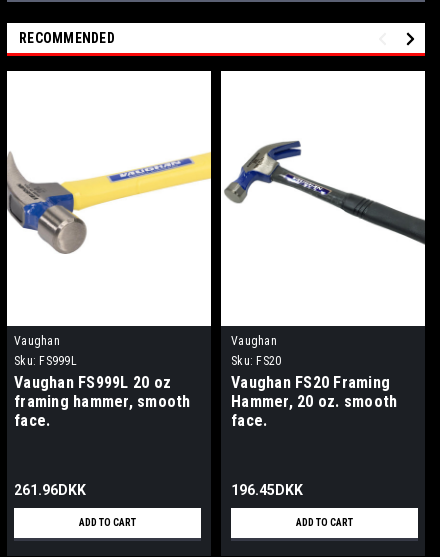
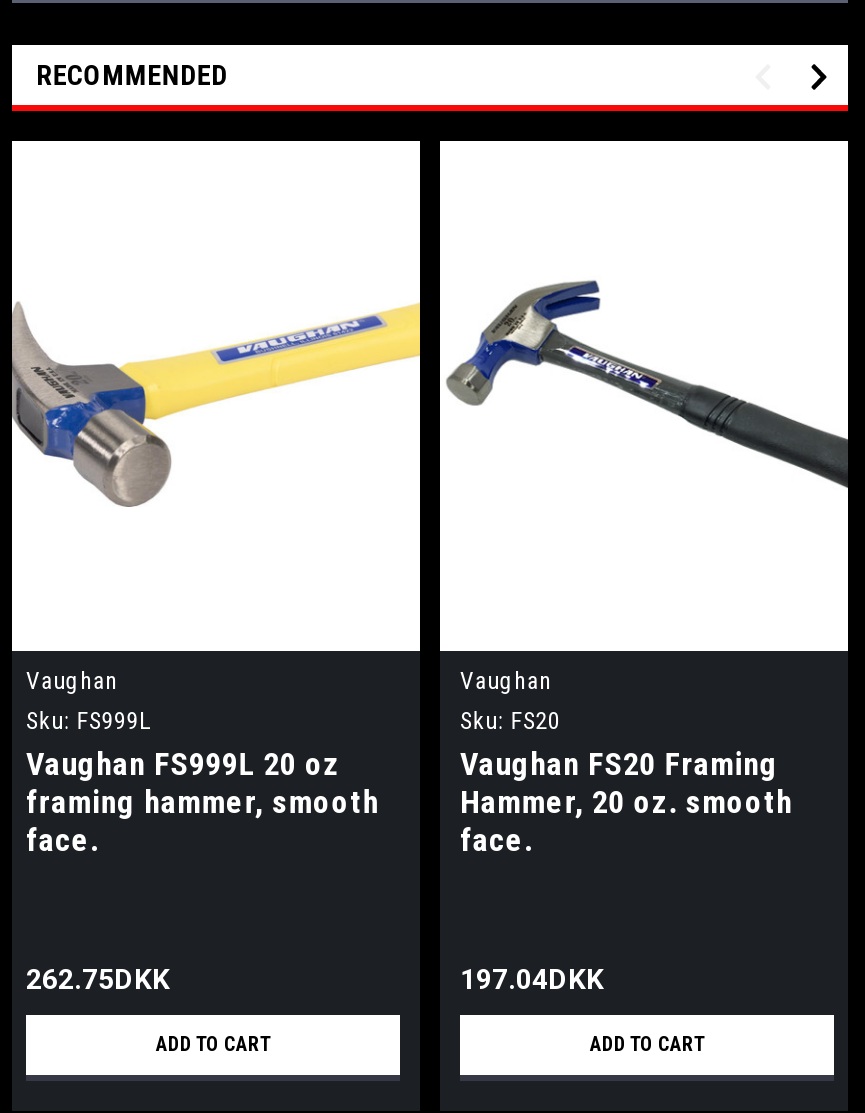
[14,482,86,498] 261.96DKK -> [26,963,170,995] 262.75DKK
[231,482,303,498] 196.45DKK -> [460,963,604,995] 197.04DKK

